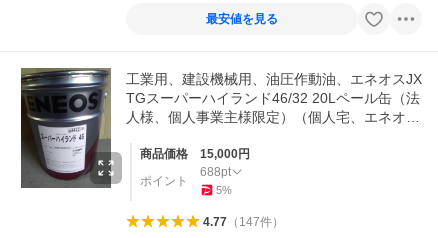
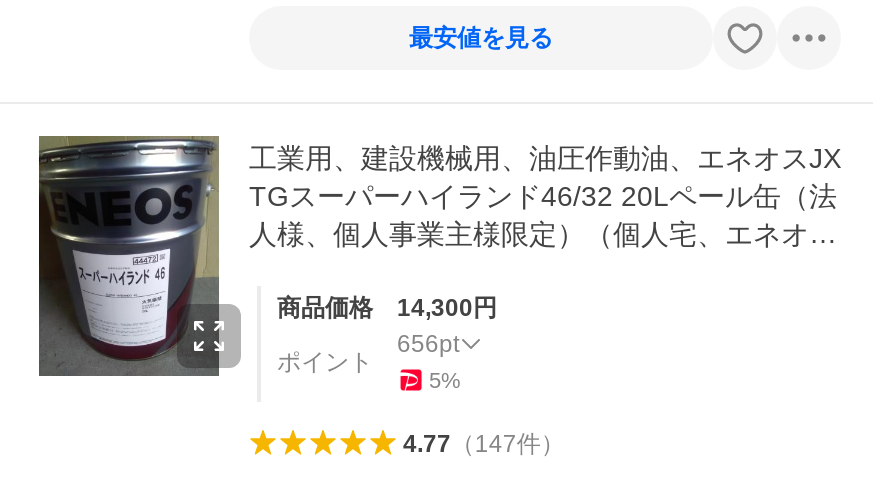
[140,147,250,161] 商品価格 15,000円 -> [277,293,497,321] 商品価格 14,300円
[200,165,231,179] 688pt -> [397,329,459,357] 656pt

